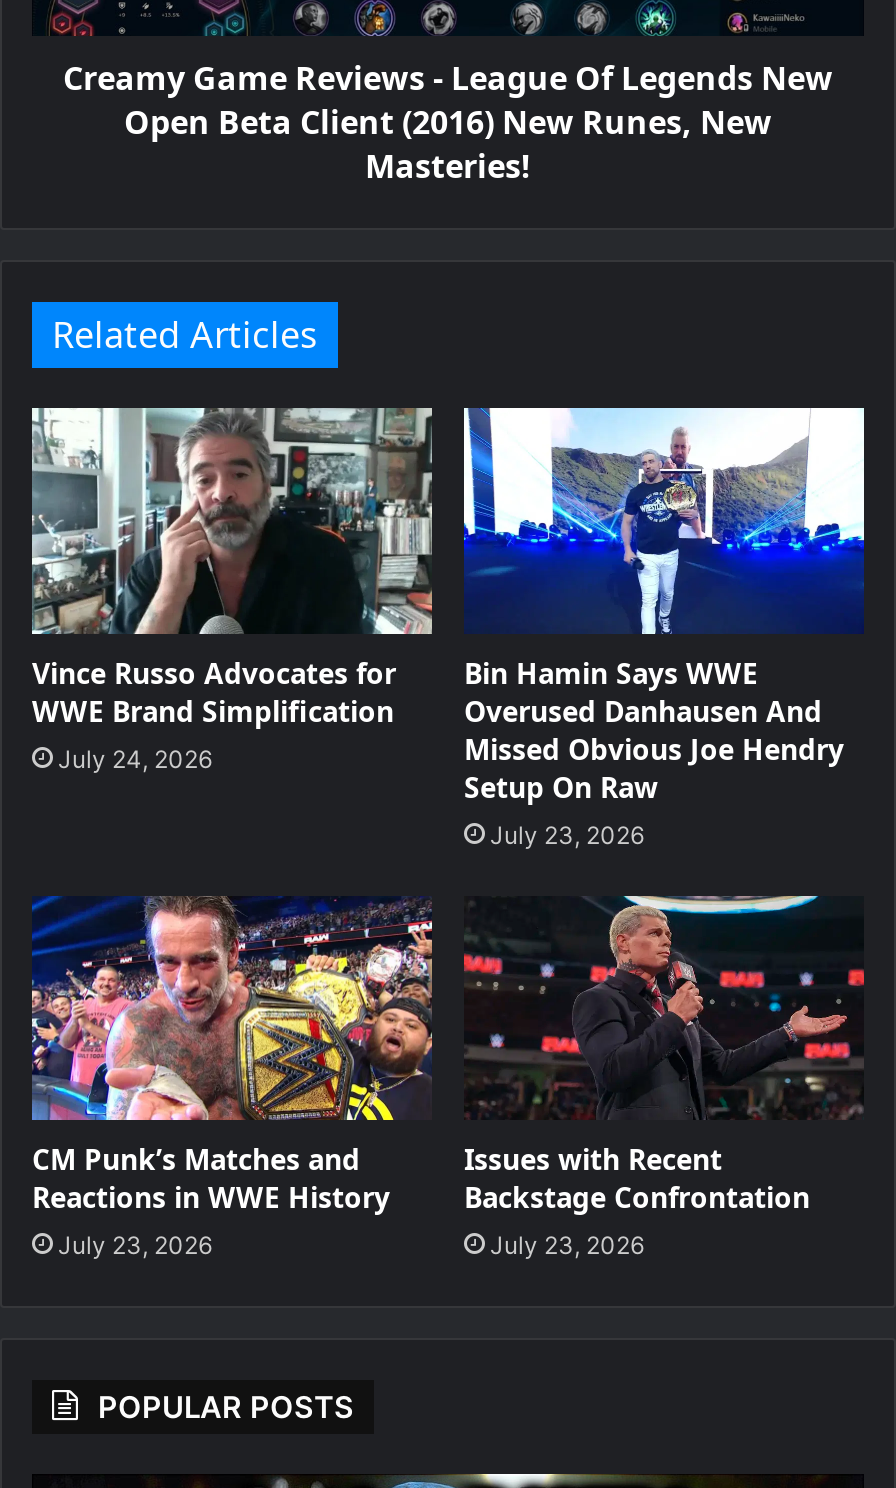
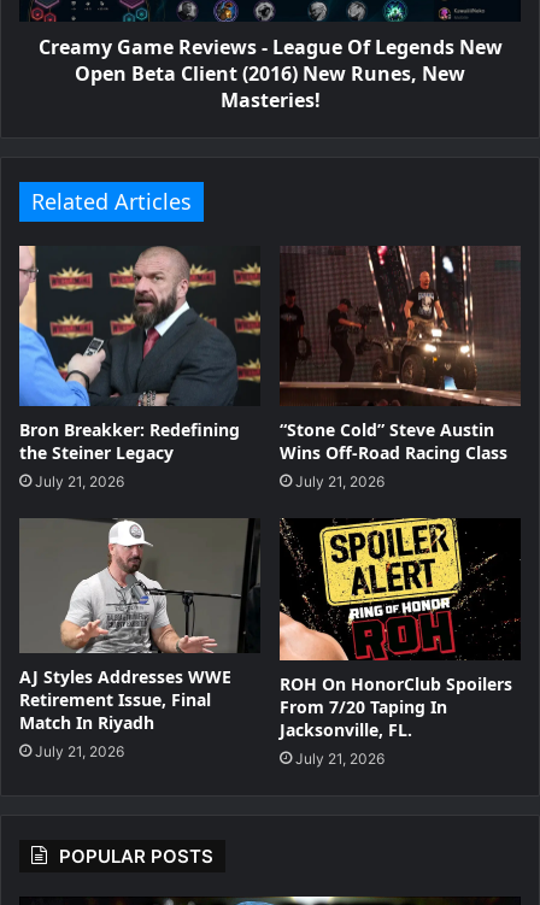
[32,406,434,773] [image] | Vince Russo Advocates for | WWE Brand Simplification | July 24, 2026 -> [19,245,260,491] [image] | Bron Breakker: Redefining | the Steiner Legacy | July 21, 2026
[462,406,866,849] [image] | Bin Hamin Says WWE | Overused Danhausen And | Missed Obvious Joe Hendry | Setup On Raw | July 23, 2026 -> [280,245,521,491] [image] | “Stone Cold” Steve Austin | Wins Off-Road Racing Class | July 21, 2026
[32,862,434,1260] [image] | CM Punk’s Matches and | Reactions in WWE History | July 23, 2026 -> [19,518,260,761] [image] | AJ Styles Addresses WWE | Retirement Issue, Final | Match In Riyadh | July 21, 2026
[462,860,866,1260] [image] | Issues with Recent | Backstage Confrontation | July 23, 2026 -> [278,517,520,768] [image] | ROH On HonorClub Spoilers | From 7/20 Taping In | Jacksonville, FL. | July 21, 2026

